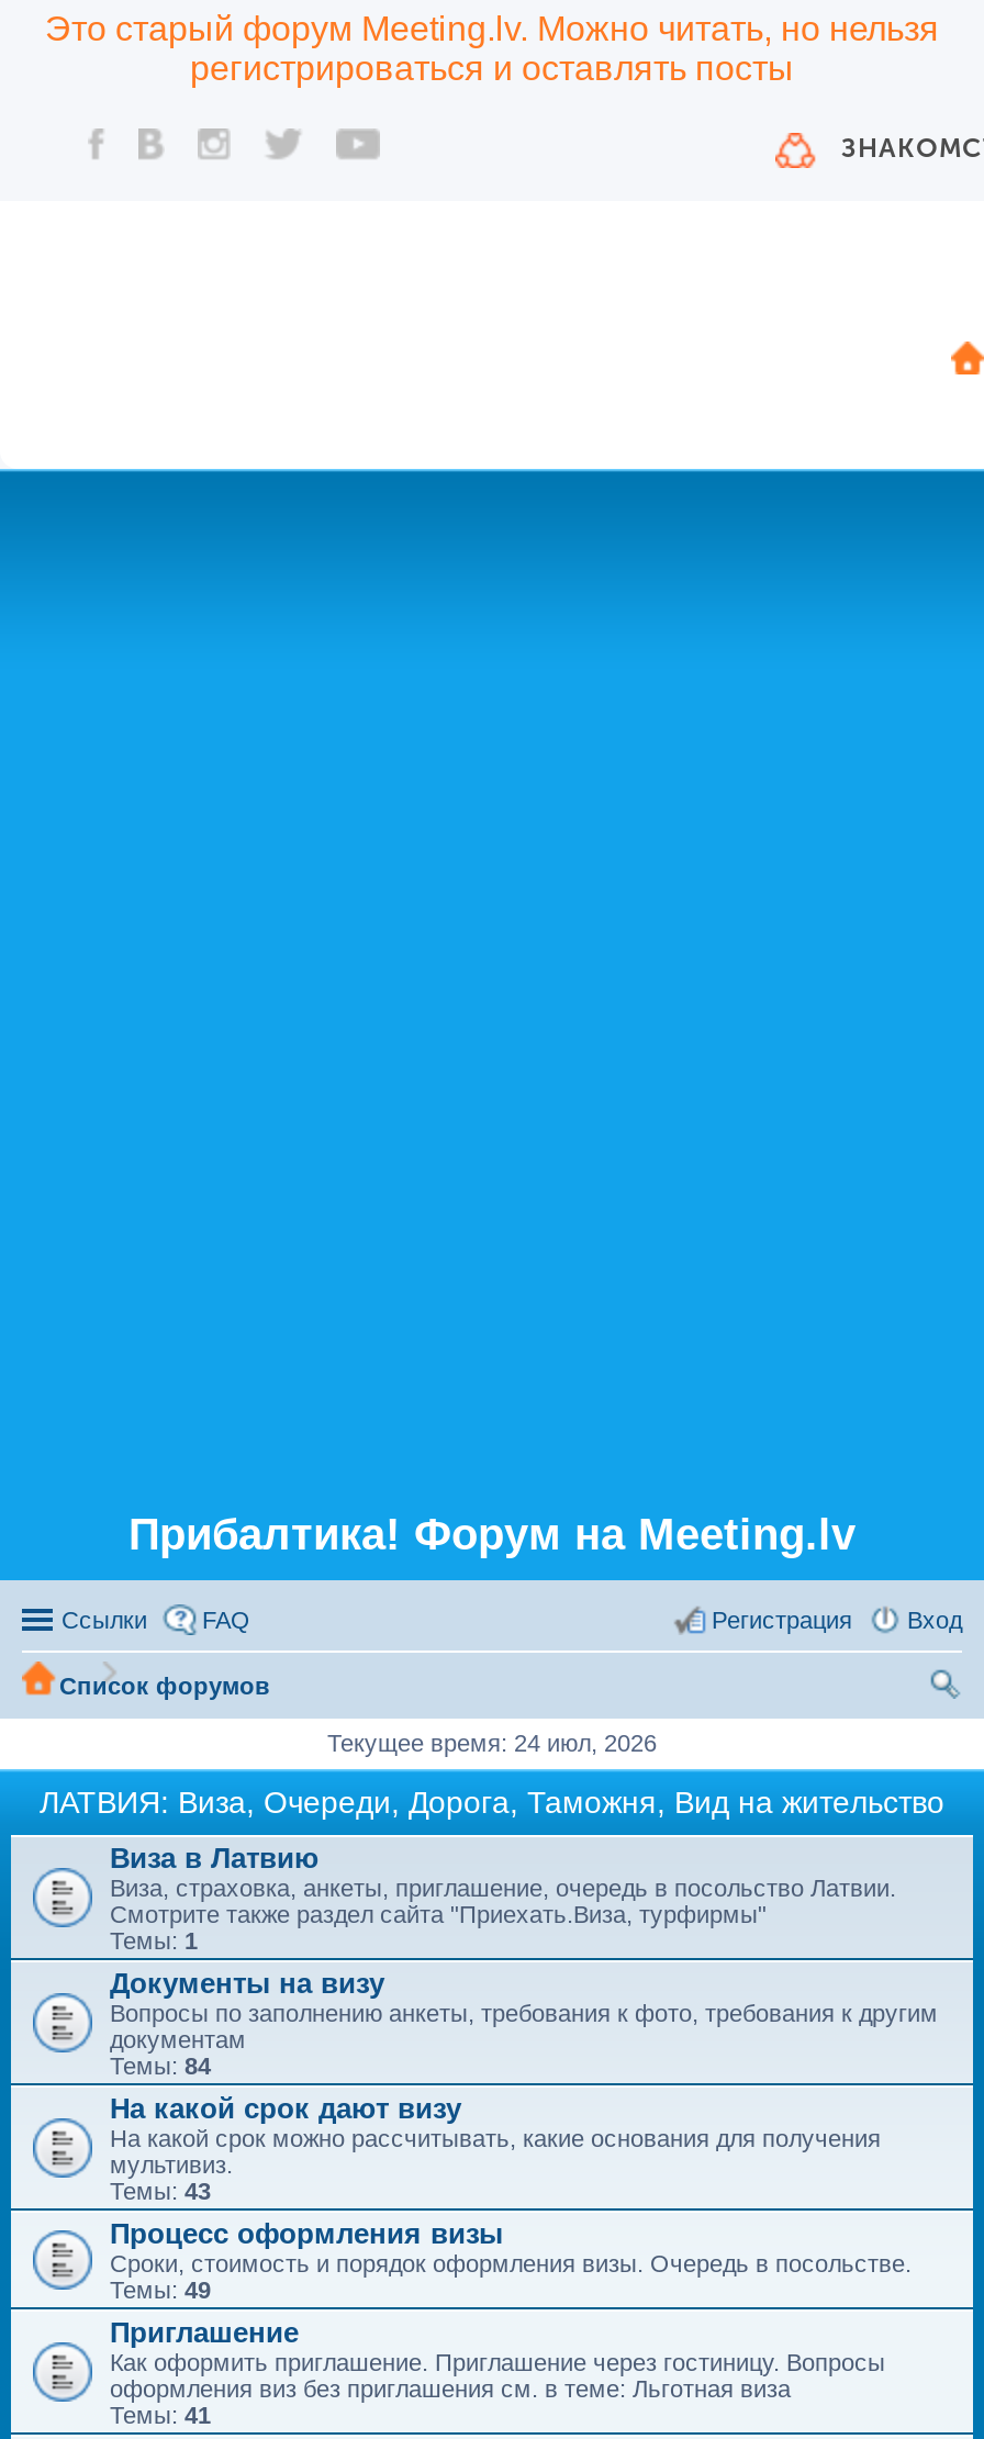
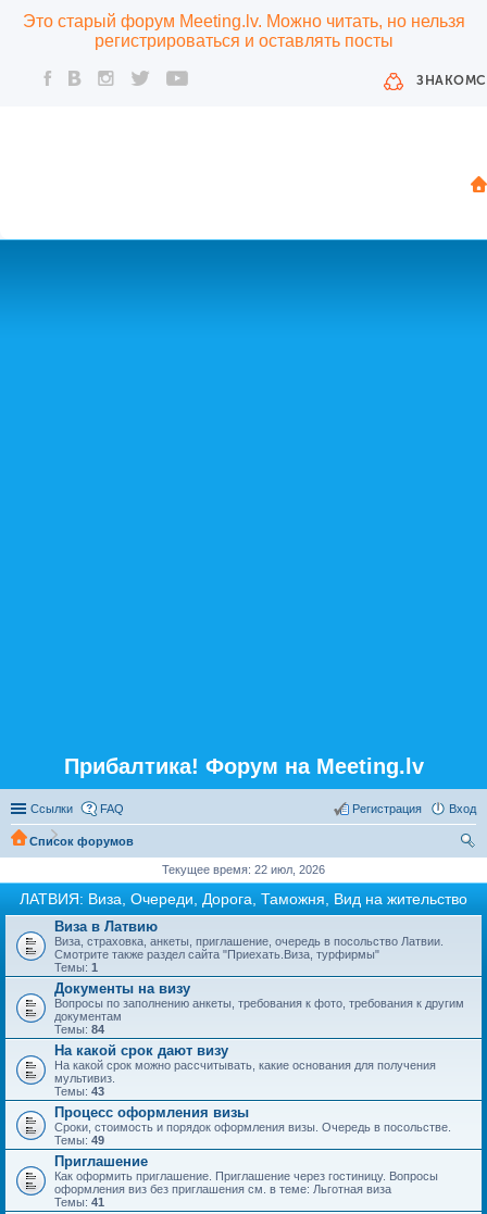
[327,1730,657,1757] Текущее время: 24 июл, 2026 -> [162,863,325,876] Текущее время: 22 июл, 2026

